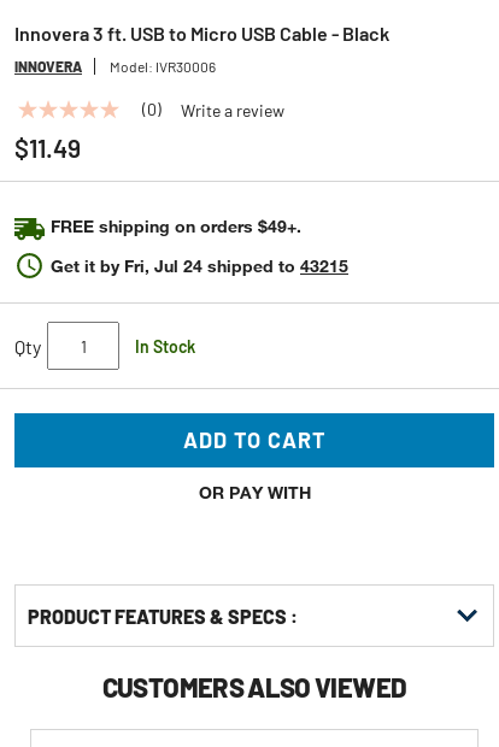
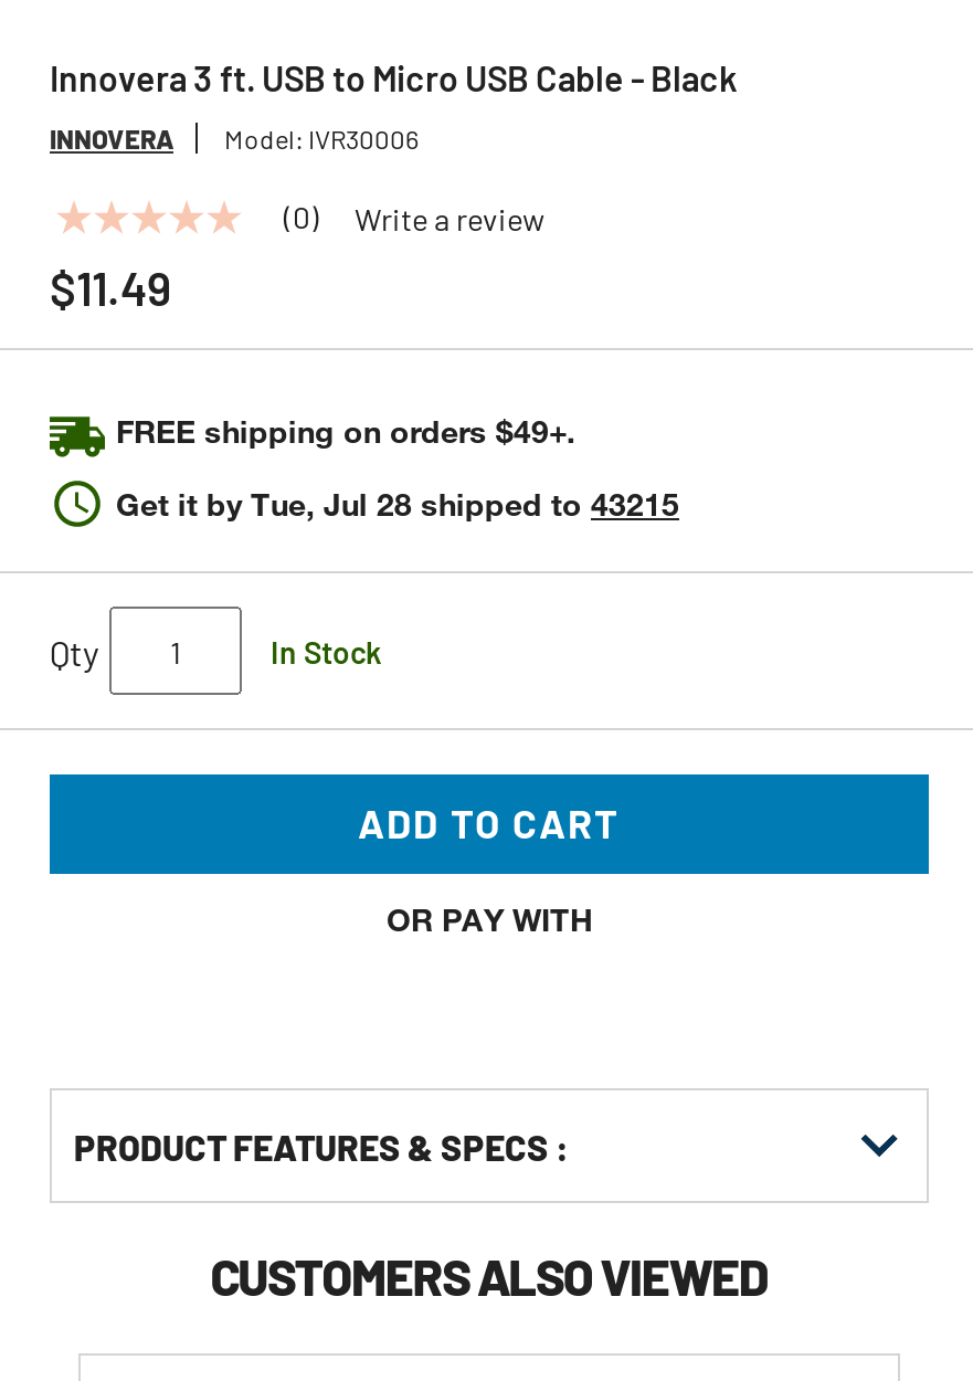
[51,255,348,276] Get it by Fri, Jul 24 shipped to 43215 -> [116,485,679,523] Get it by Tue, Jul 28 shipped to 43215

